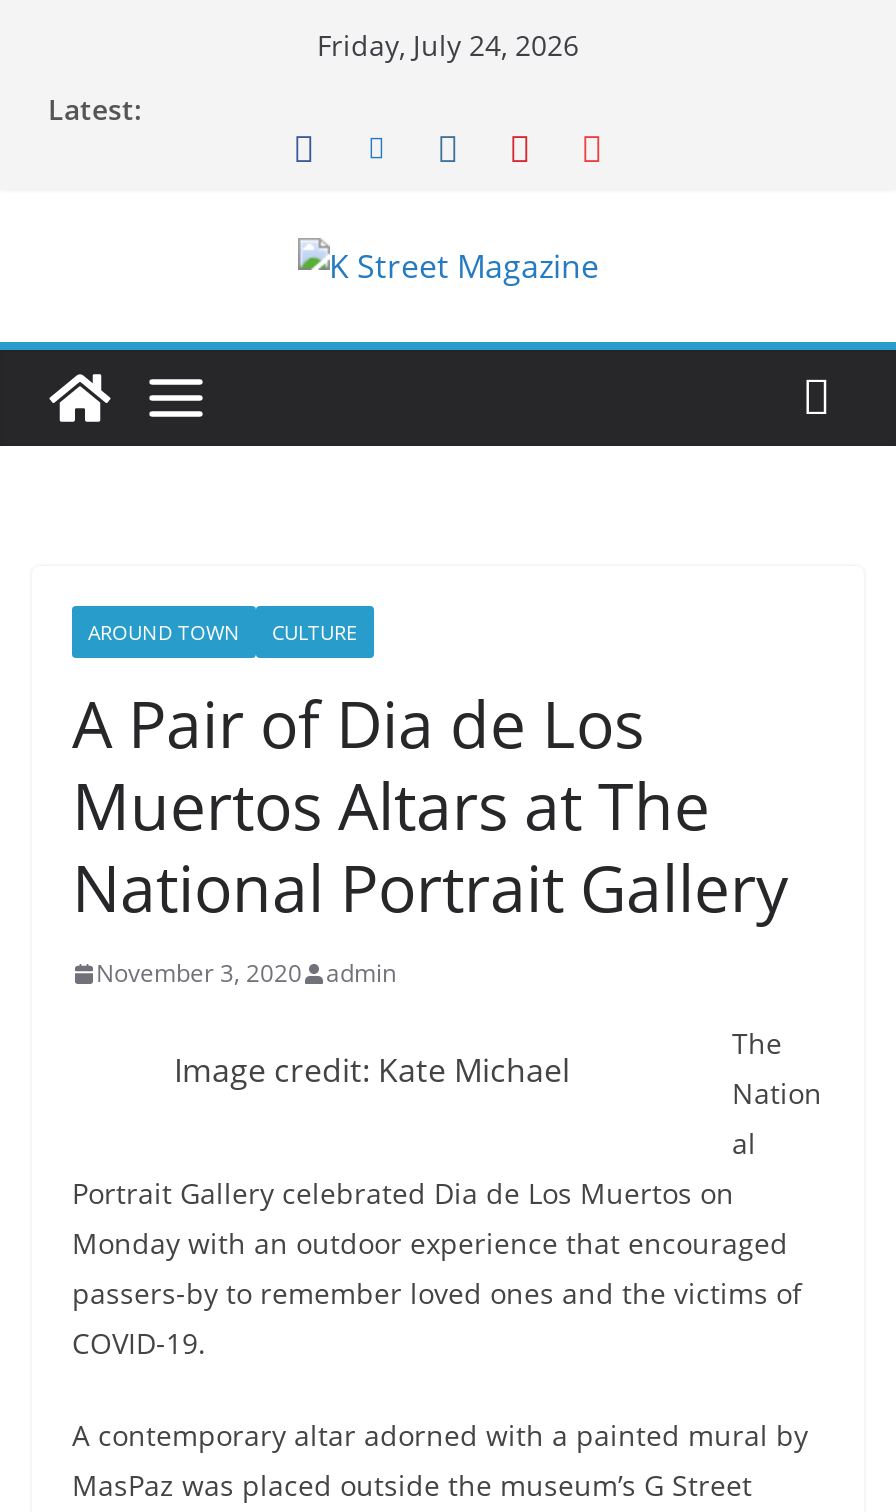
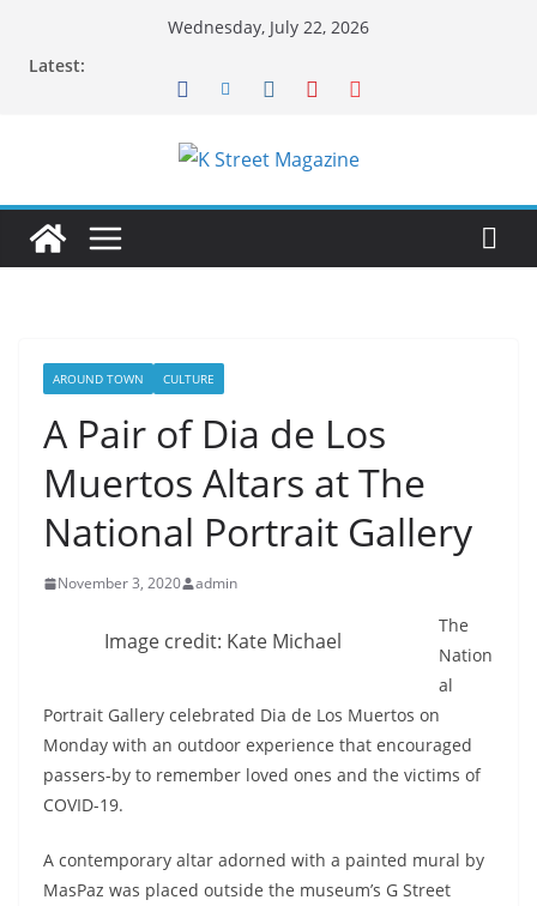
[317,26,579,64] Friday, July 24, 2026 -> [168,16,369,38] Wednesday, July 22, 2026

